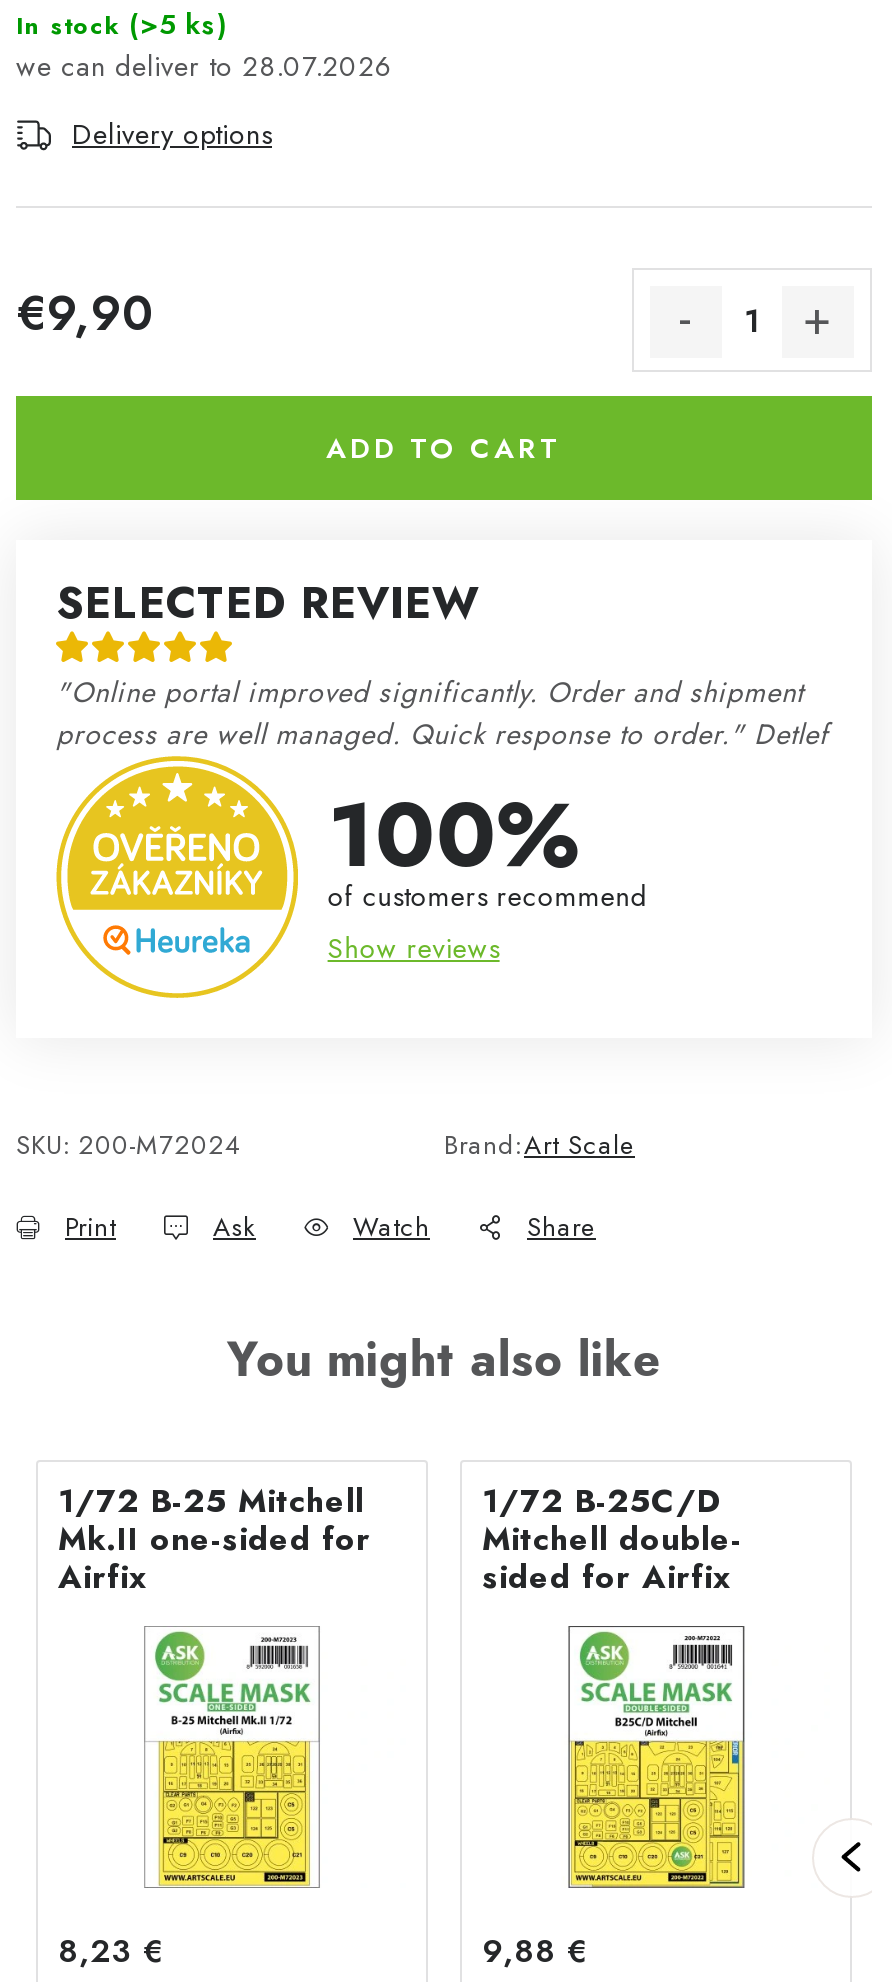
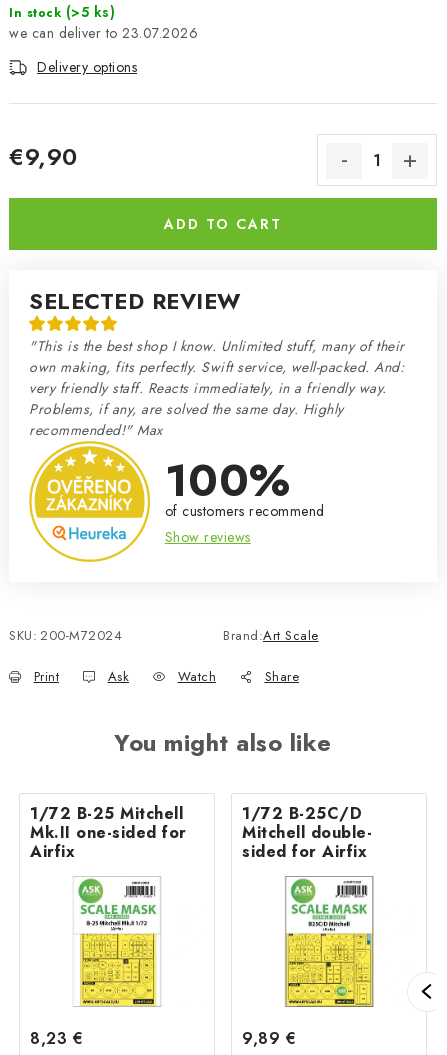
[242,46,394,86] 28.07.2026 -> [122,23,198,43] 23.07.2026
[56,672,828,754] "Online portal improved significantly. Order and shipment | process are well managed. Quick response to order." Detlef -> [29,336,404,440] "This is the best shop I know. Unlimited stuff, many of their | own making, fits perfectly. Swift service, well-packed. And: | very friendly staff. Reacts immediately, in a friendly way. | Problems, if any, are solved the same day. Highly | recommended!" Max
[482,1927,588,1973] 9,88 € -> [242,1027,296,1050] 9,89 €

